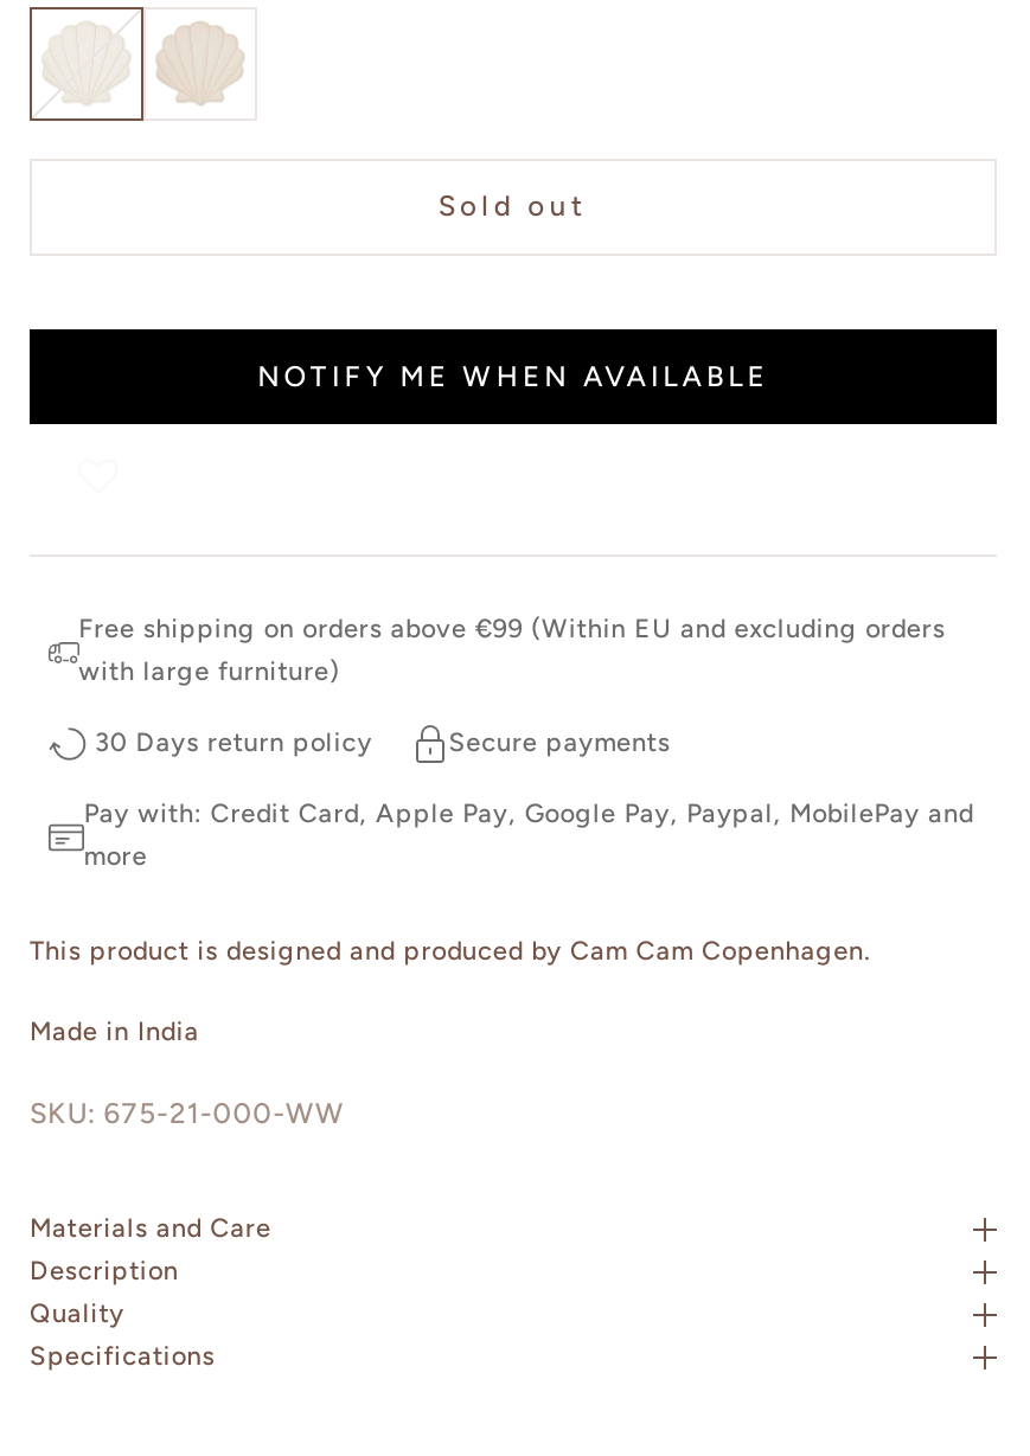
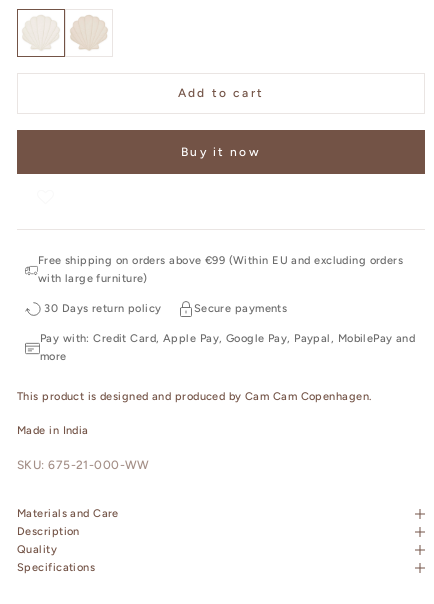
[438,190,588,223] Sold out -> [178,86,264,100] Add to cart
[257,360,769,393] NOTIFY ME WHEN AVAILABLE -> [181,145,261,159] Buy it now

